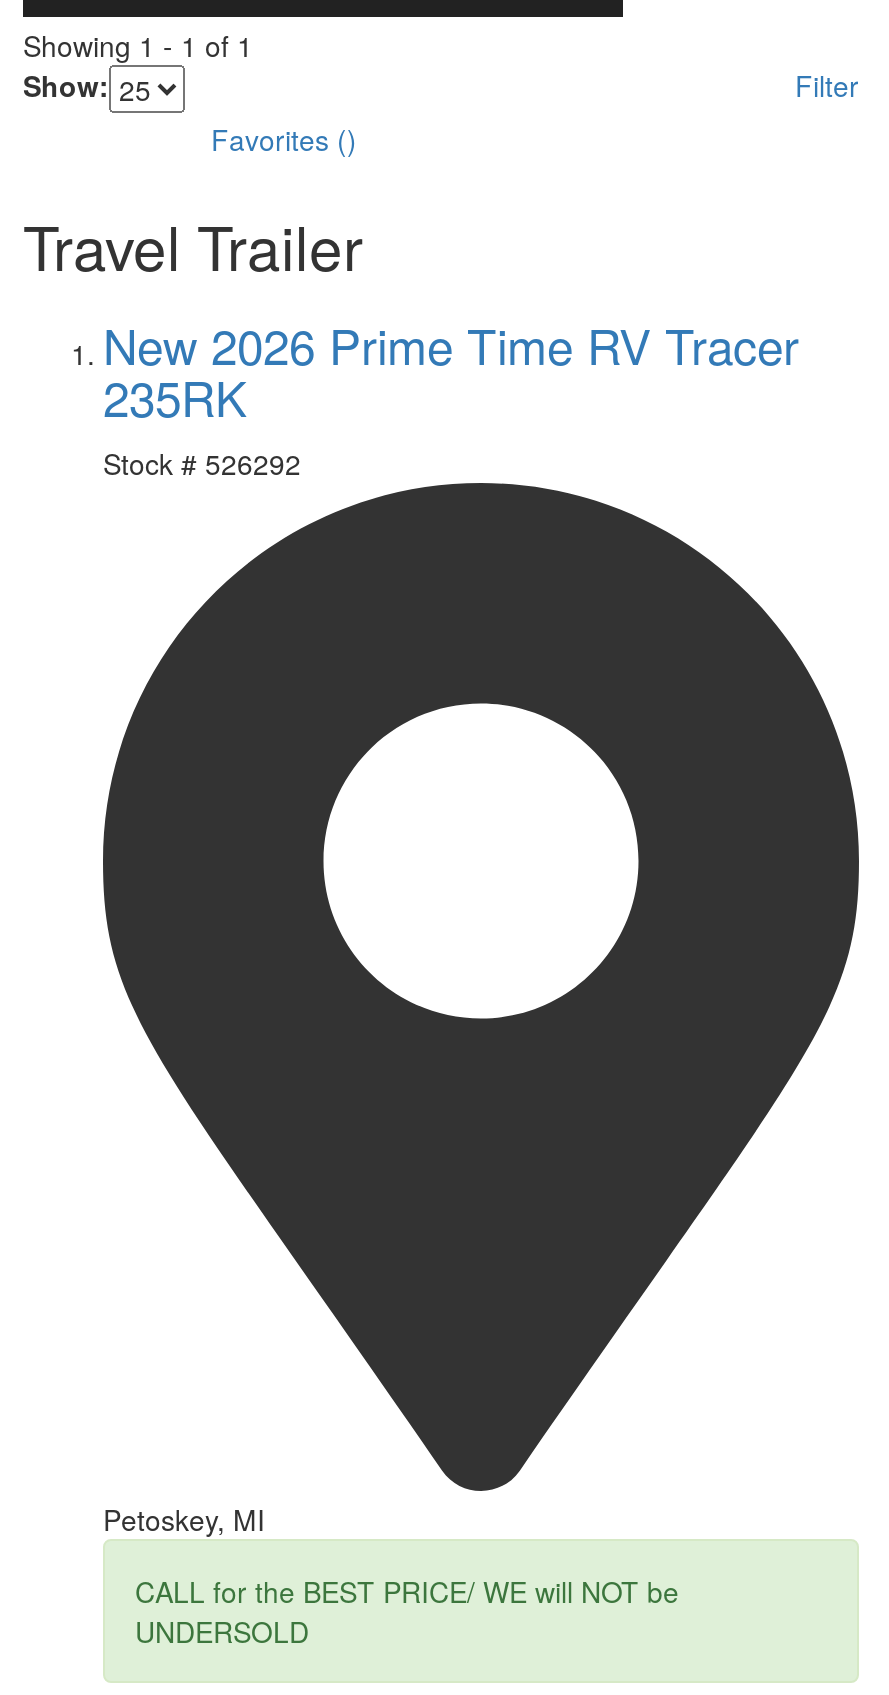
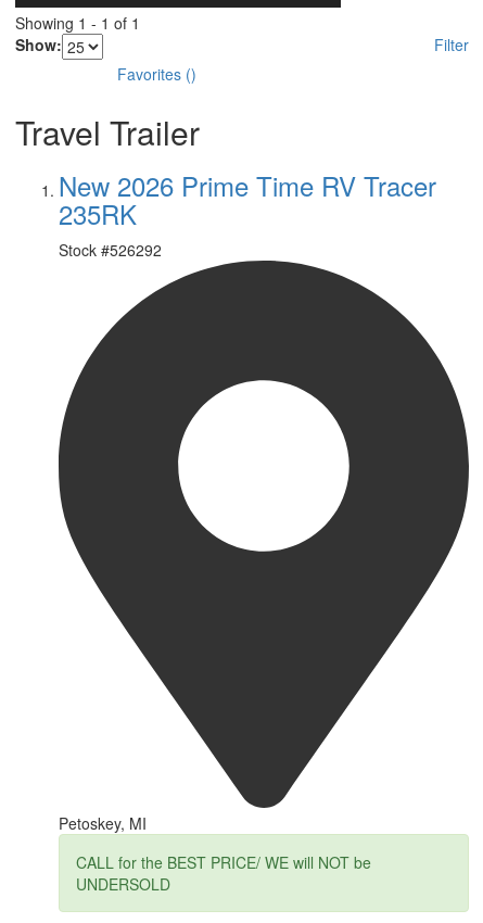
[103,443,301,483] Stock # 526292 -> [59,239,162,261] Stock #526292

